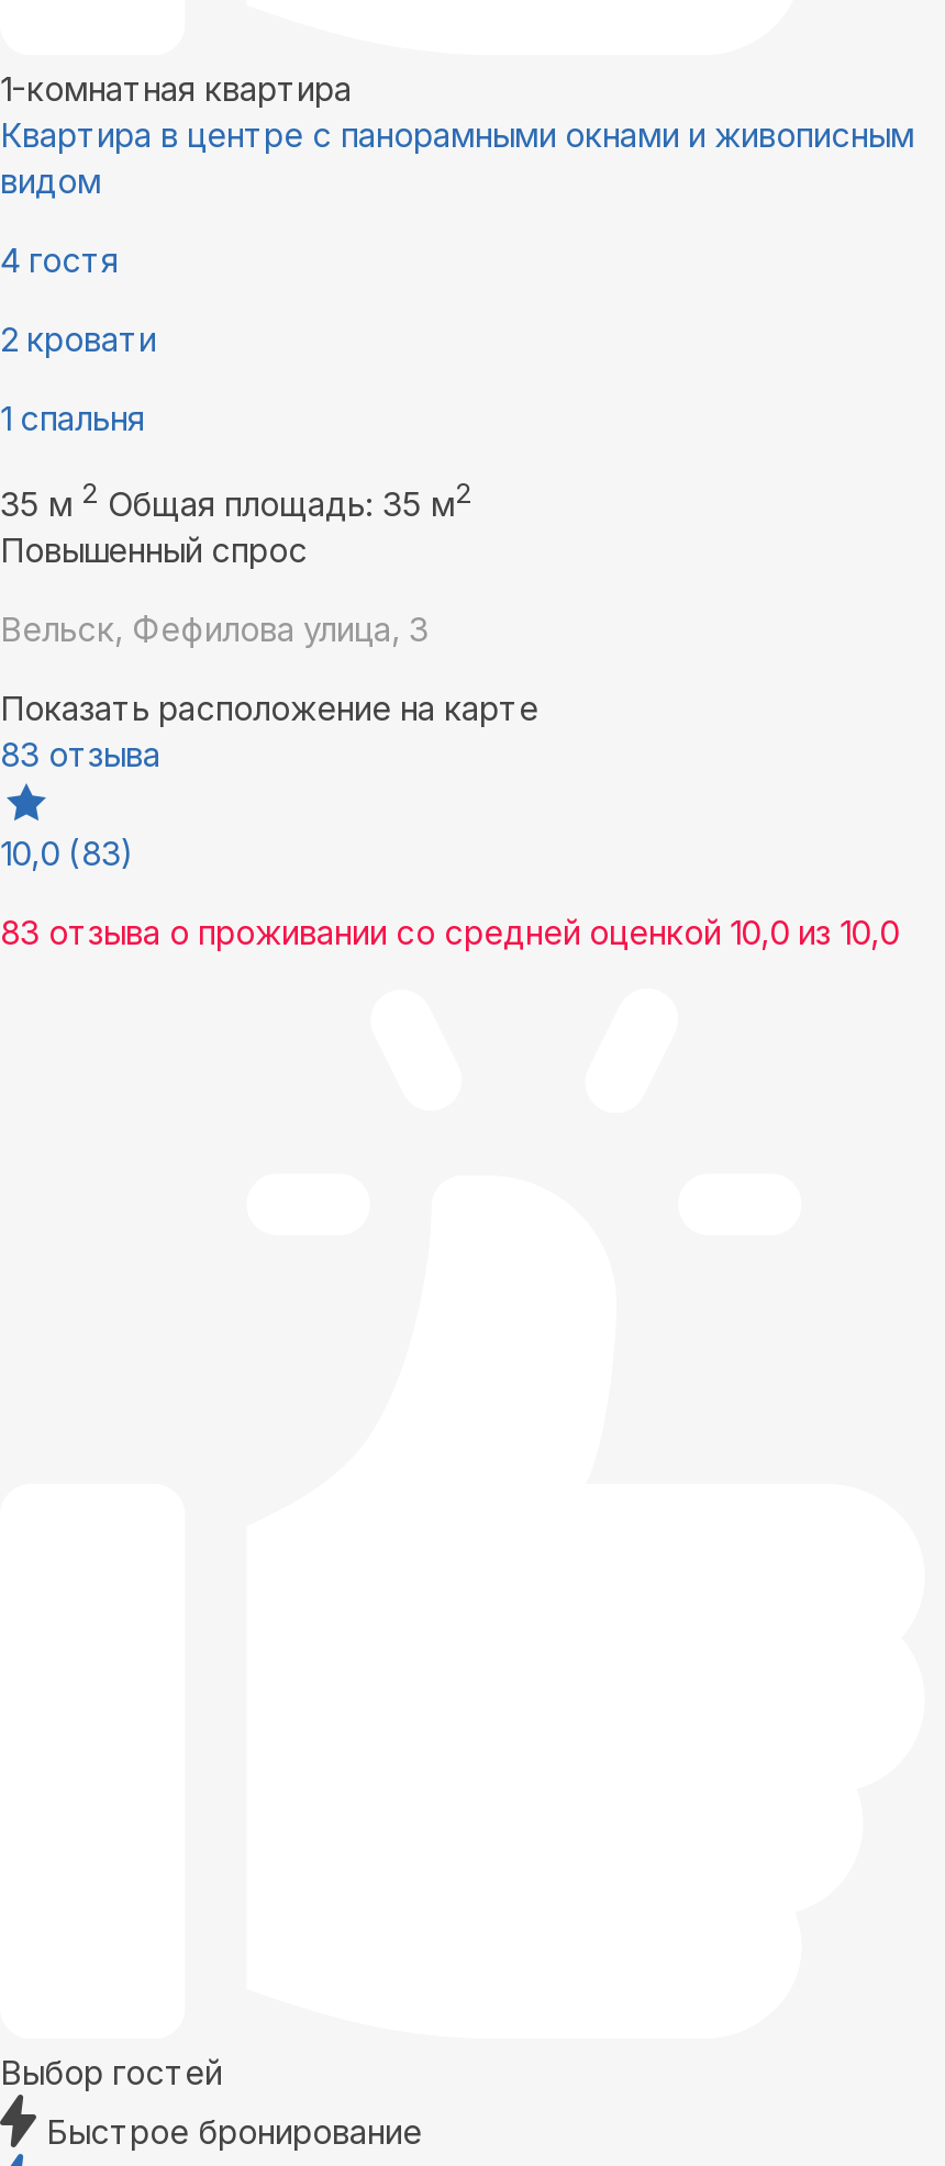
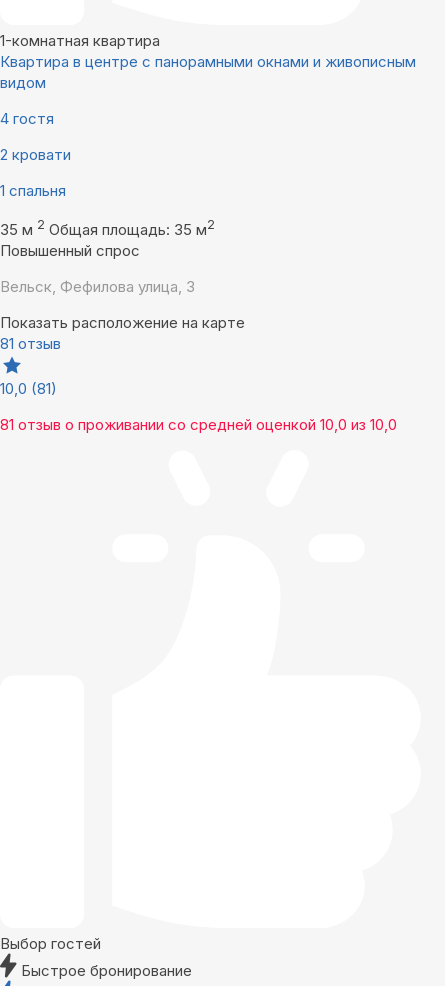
[0,734,160,776] 83 отзыва -> [0,334,61,353] 81 отзыв
[0,833,134,875] 10,0 (83) -> [0,379,57,398] 10,0 (81)
[0,912,899,954] 83 отзыва о проживании со средней оценкой 10,0 из 10,0 -> [0,415,397,434] 81 отзыв о проживании со средней оценкой 10,0 из 10,0

